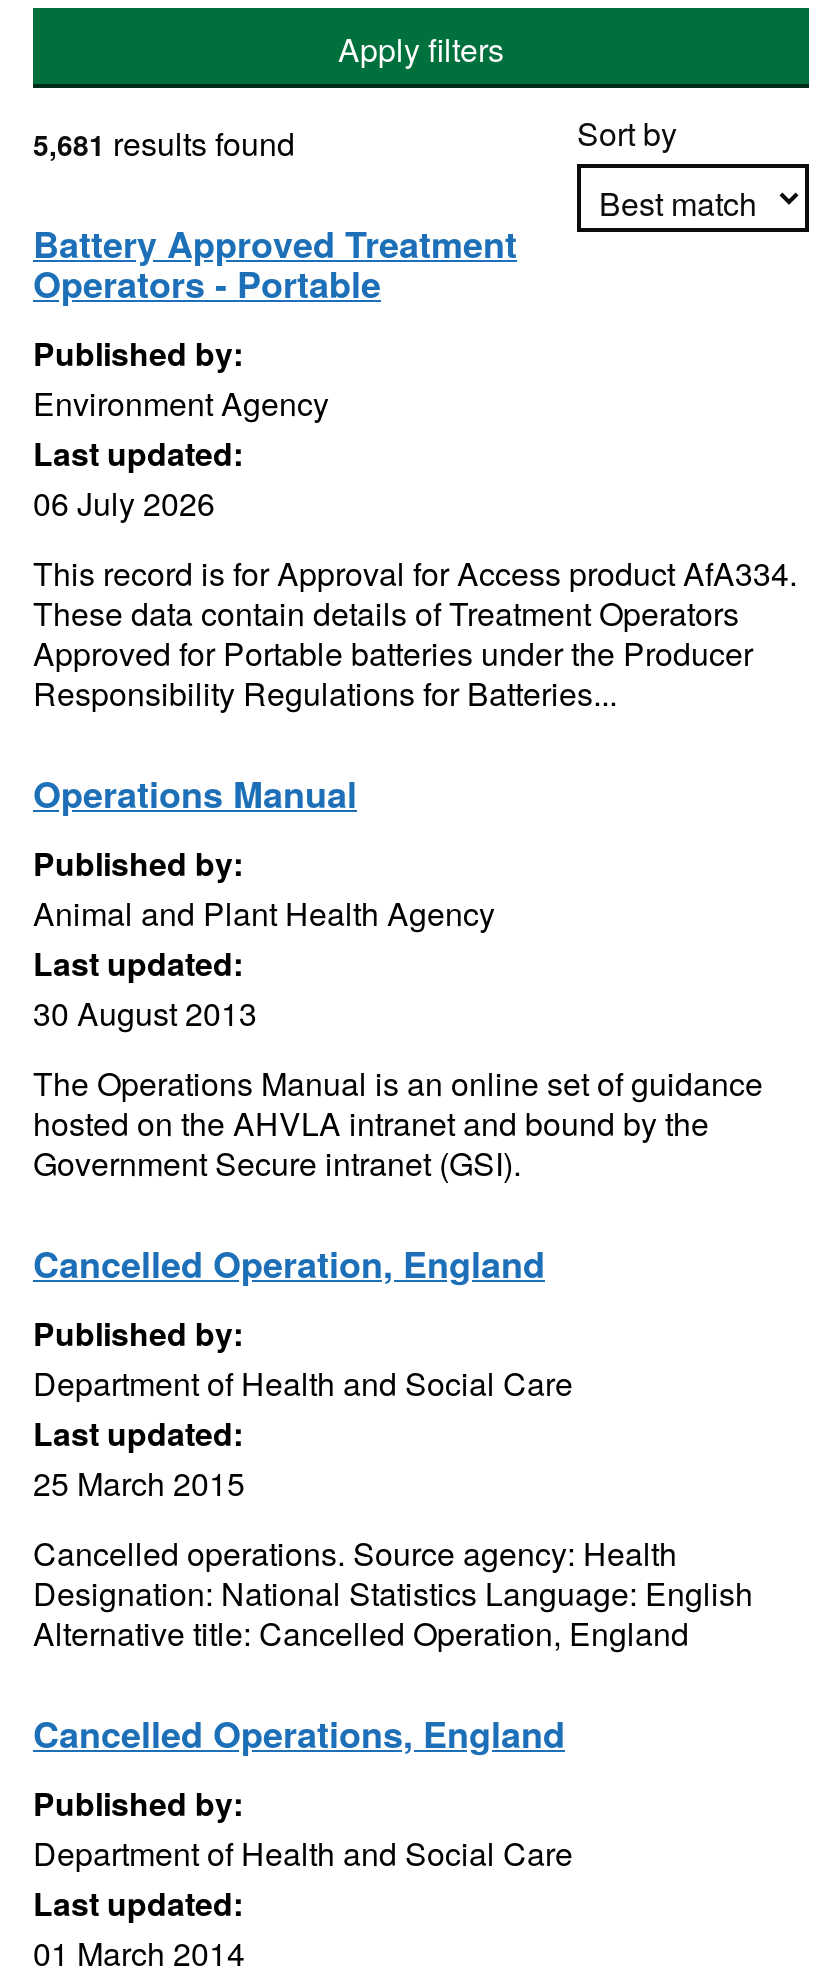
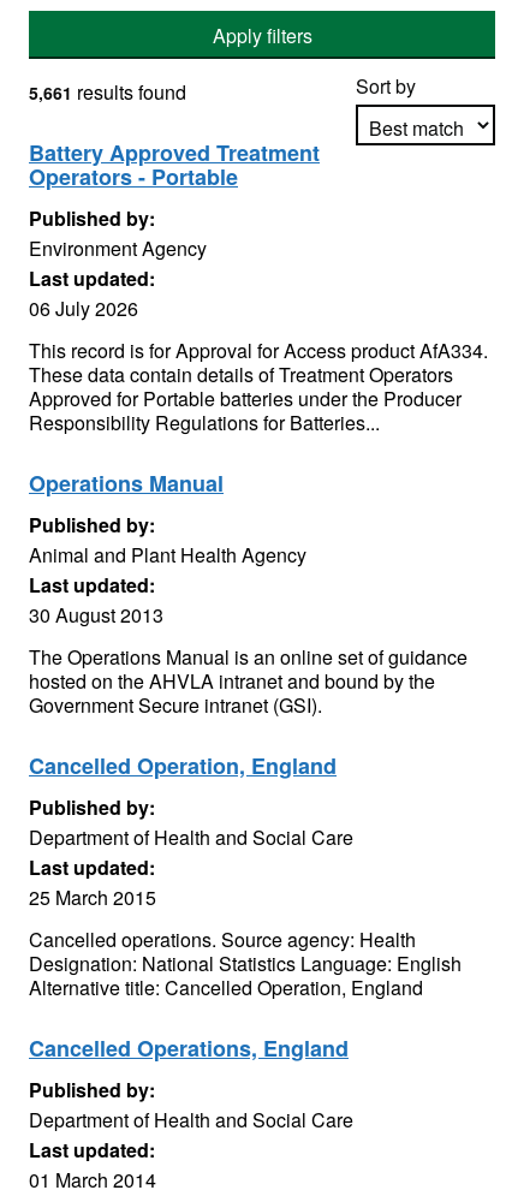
[33,120,295,166] 5,681 results found -> [29,78,186,106] 5,661 results found

